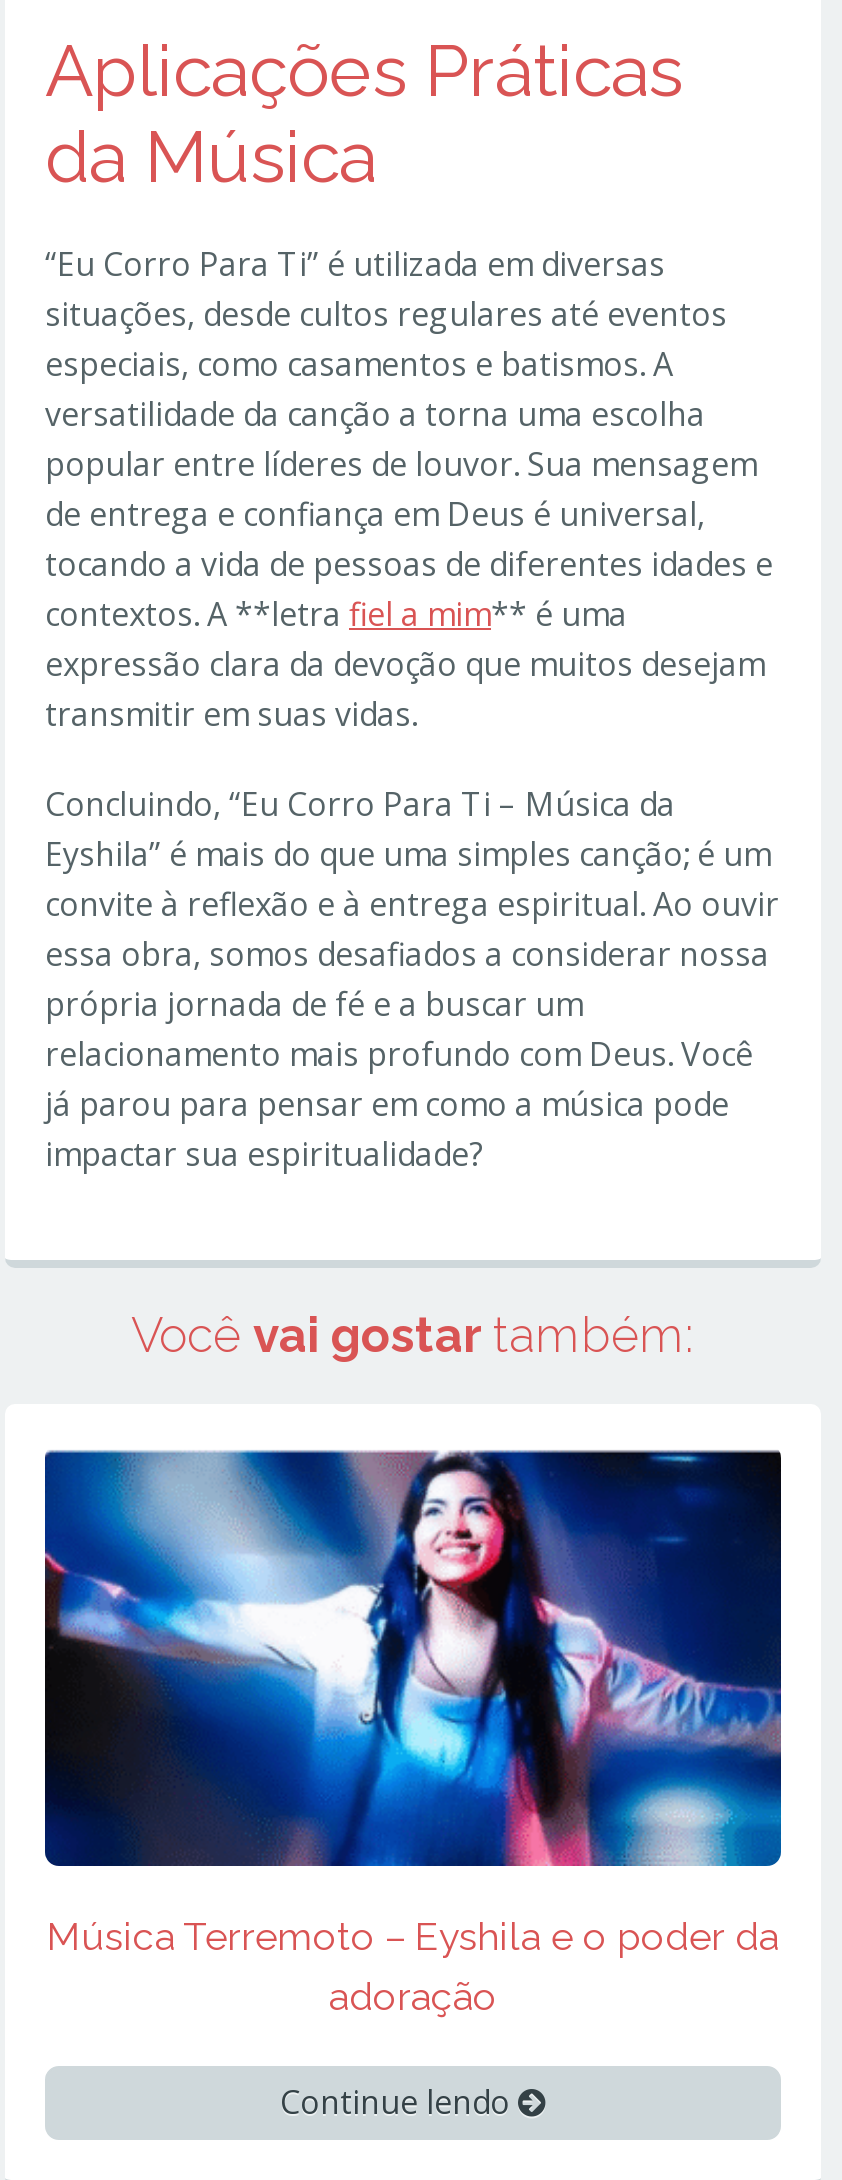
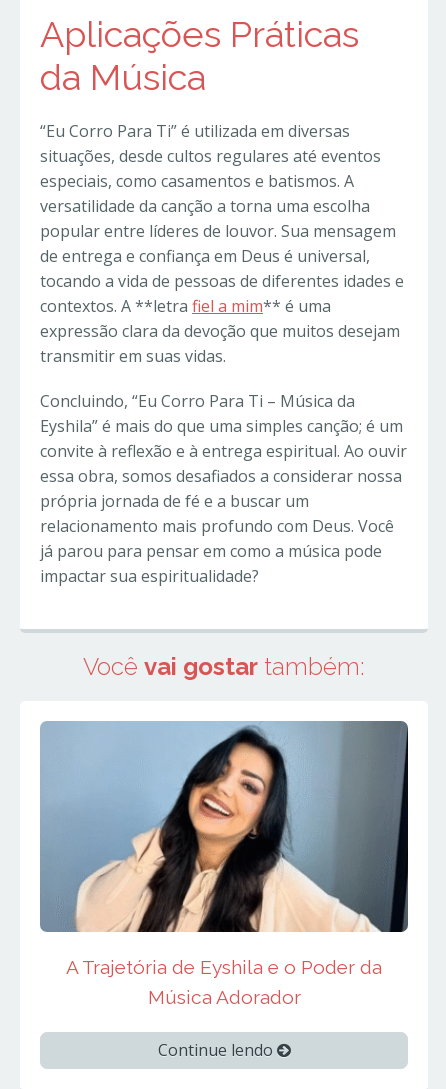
[43,1444,783,2017] [image] | Música Terremoto – Eyshila e o poder da | adoração -> [40,720,409,1007] [image] | A Trajetória de Eyshila e o Poder da | Música Adorador

